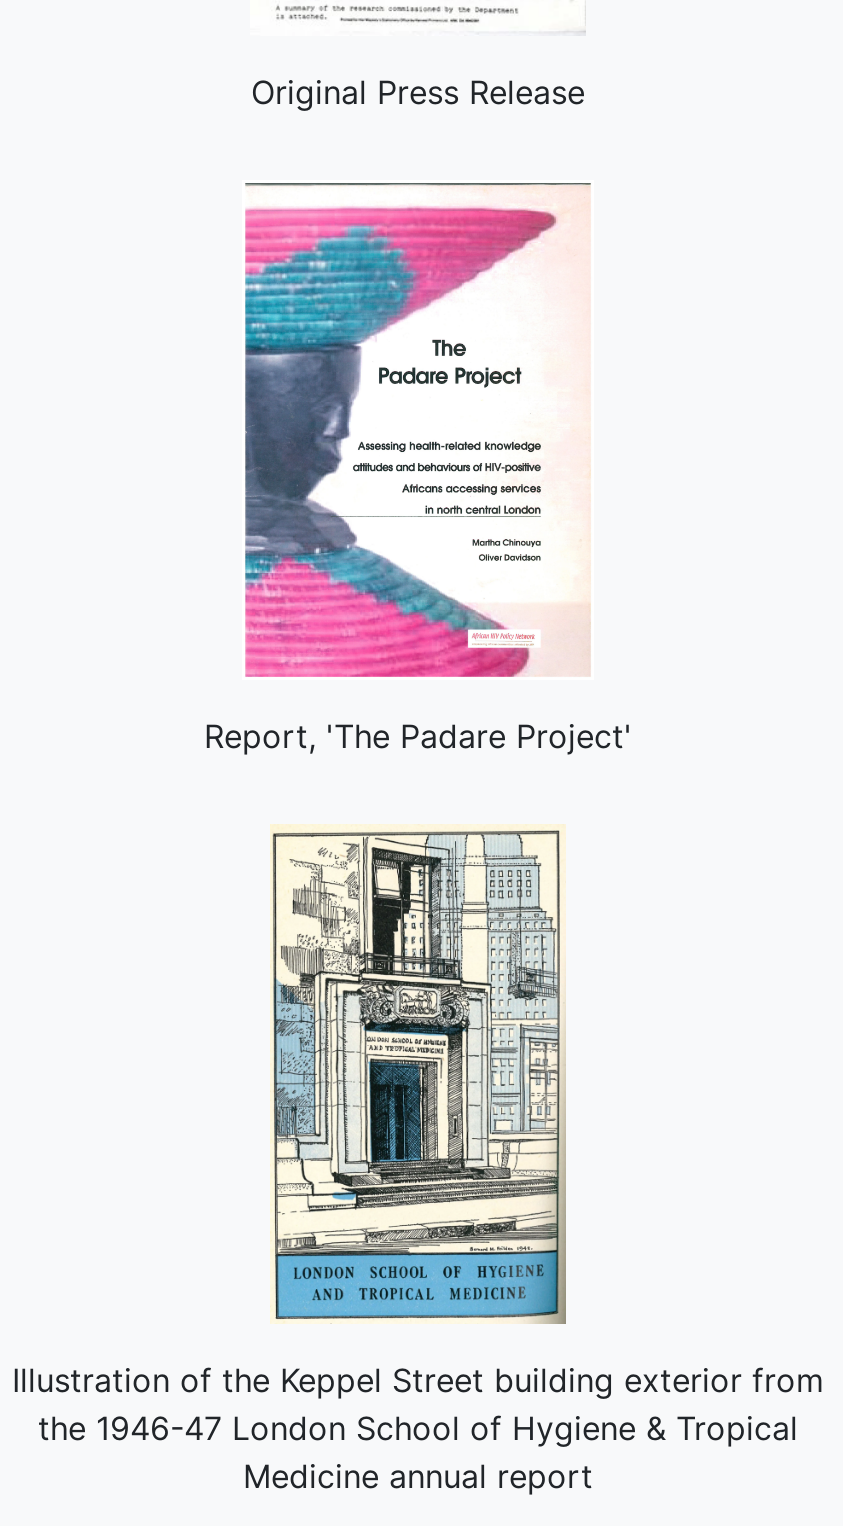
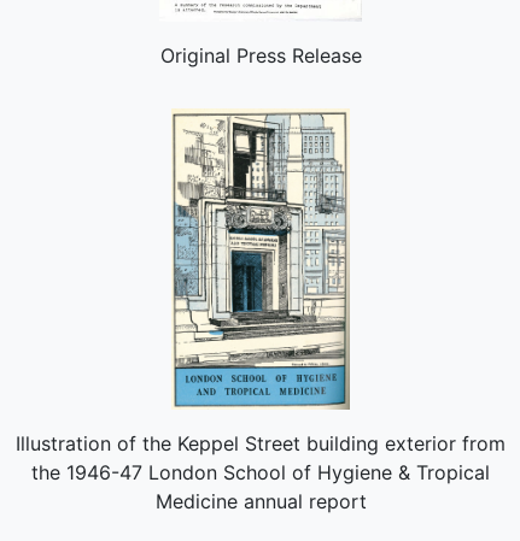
[204,182,632,756] [image] | Report, 'The Padare Project' -> none

